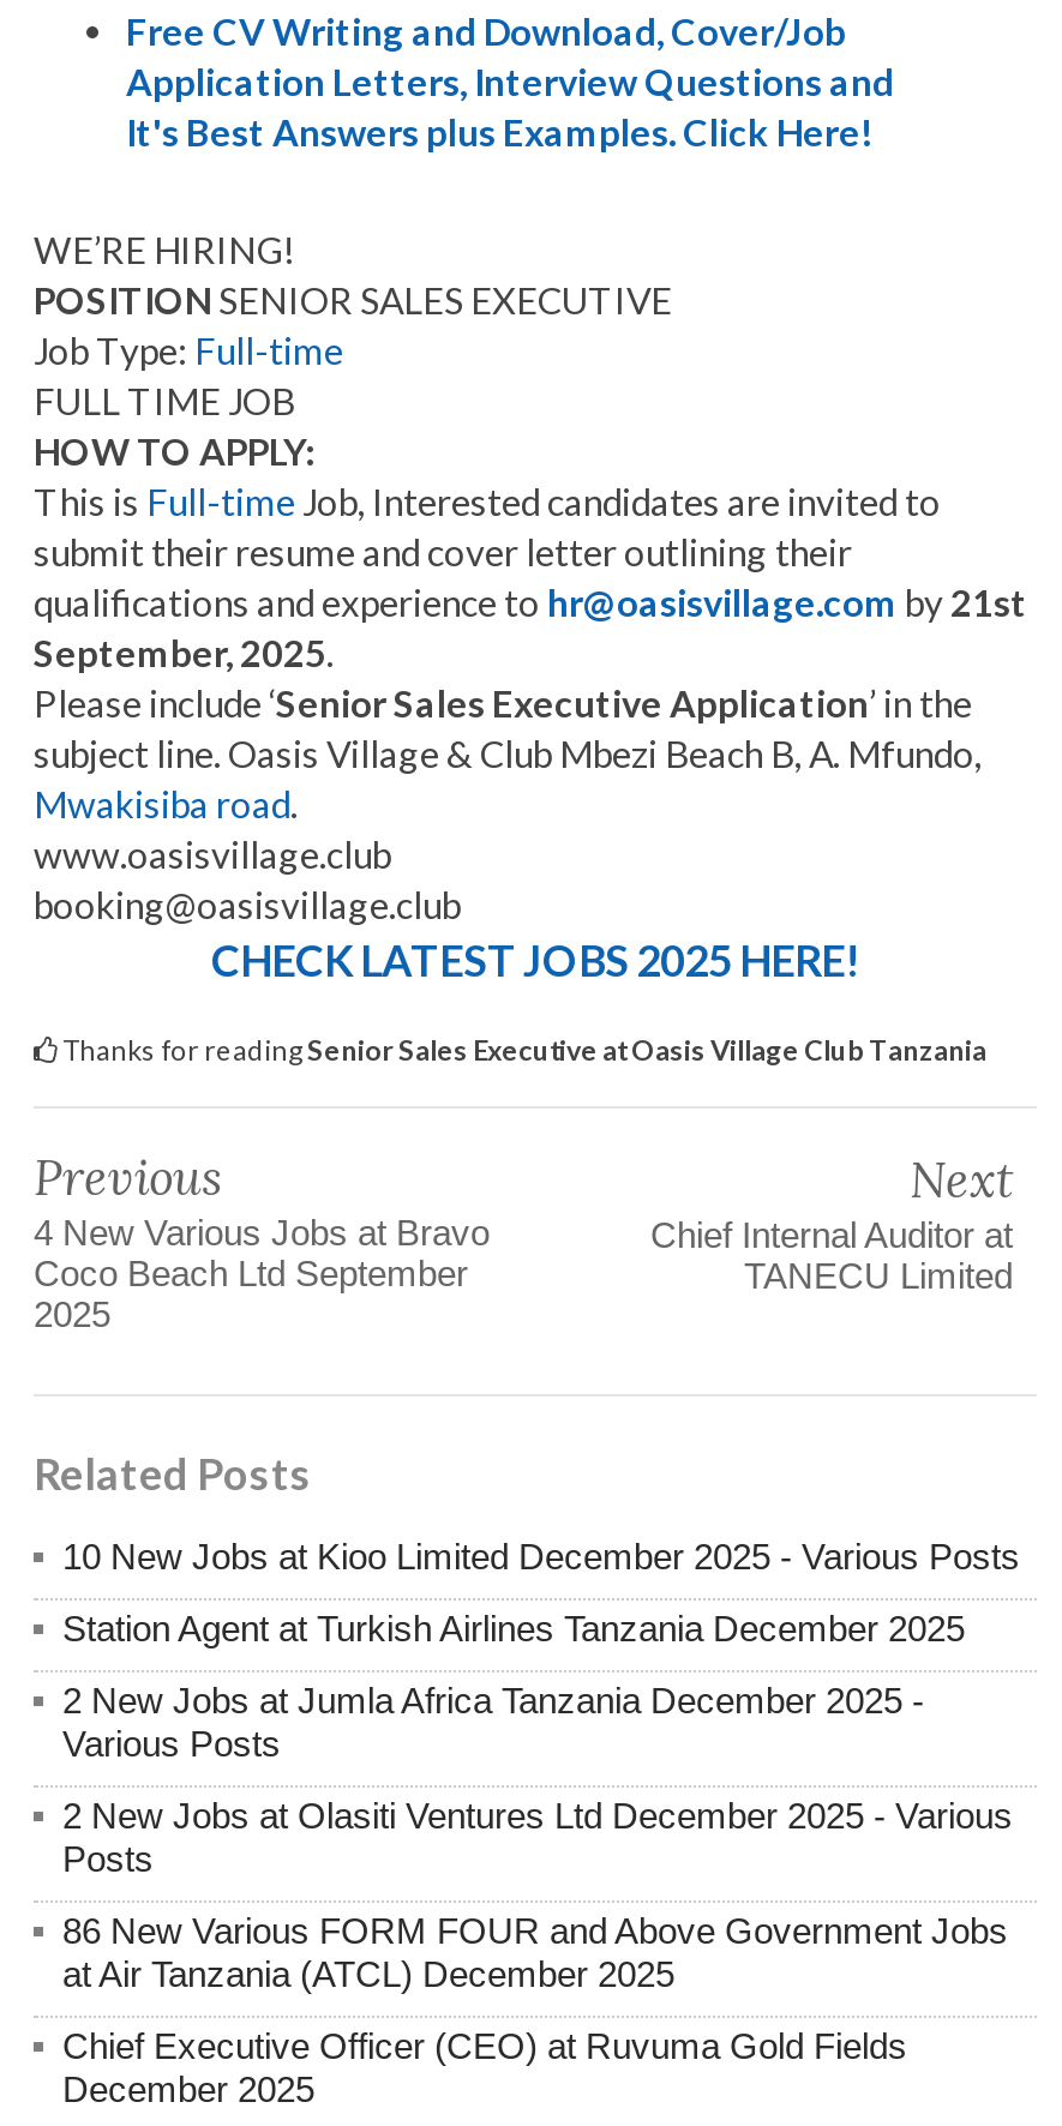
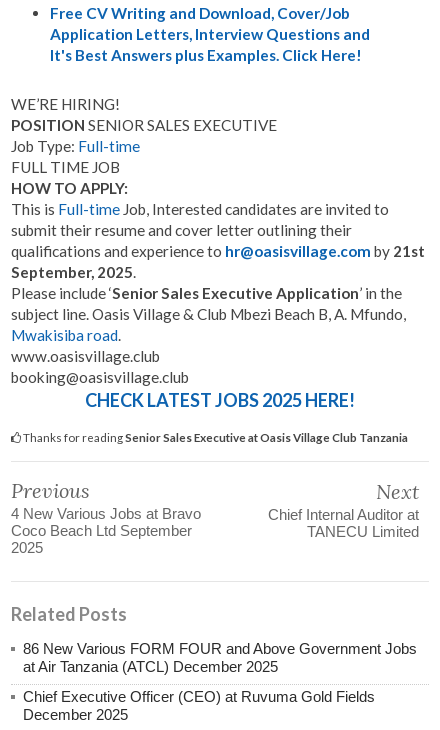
[62,1537,1020,1880] 10 New Jobs at Kioo Limited December 2025 - Various Posts | Station Agent at Turkish Airlines Tanzania December 2025 | 2 New Jobs at Jumla Africa Tanzania December 2025 - | Various Posts | 2 New Jobs at Olasiti Ventures Ltd December 2025 - Various | Posts -> none

